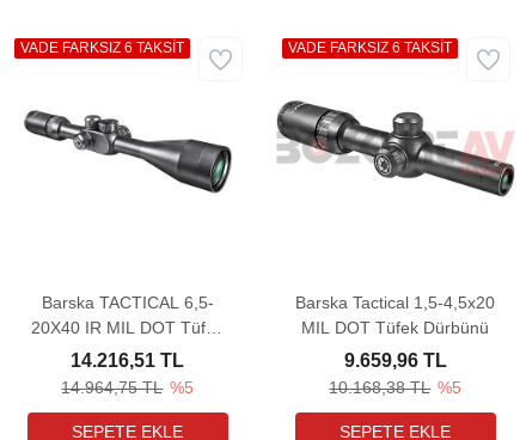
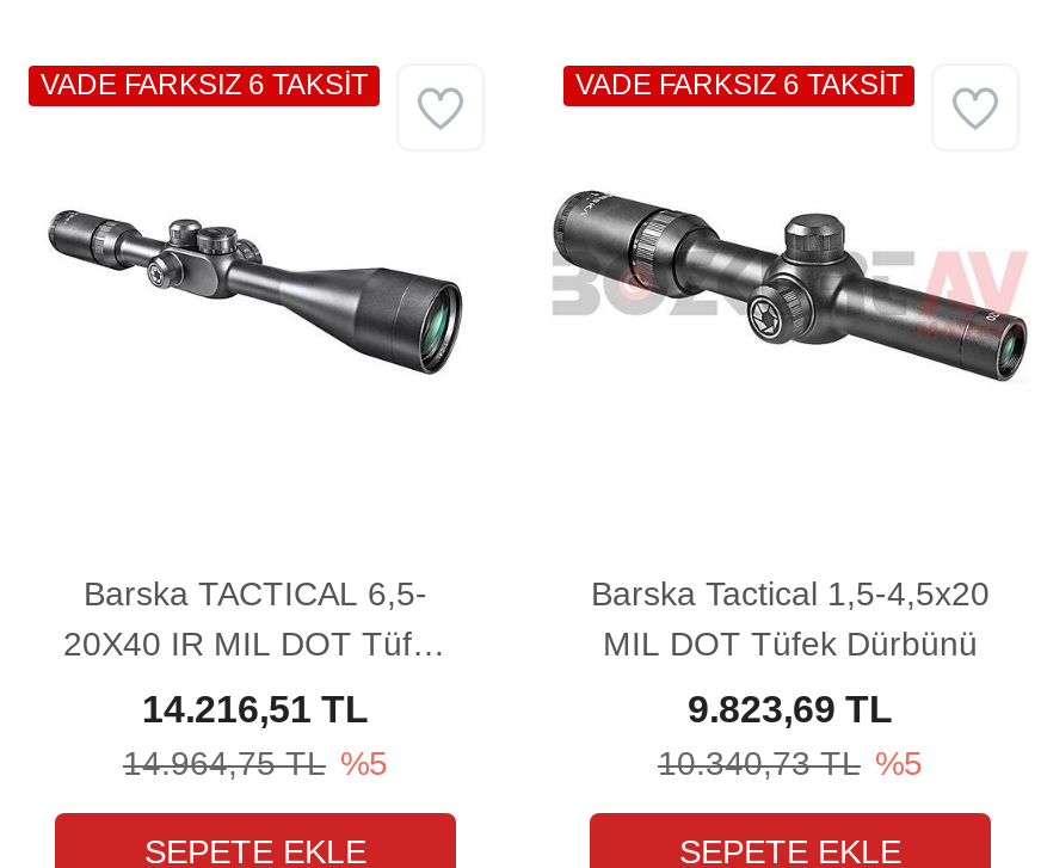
[344,351,447,371] 9.659,96 TL -> [688,689,893,730] 9.823,69 TL
[329,378,462,397] 10.168,38 TL %5 -> [658,744,923,783] 10.340,73 TL %5

